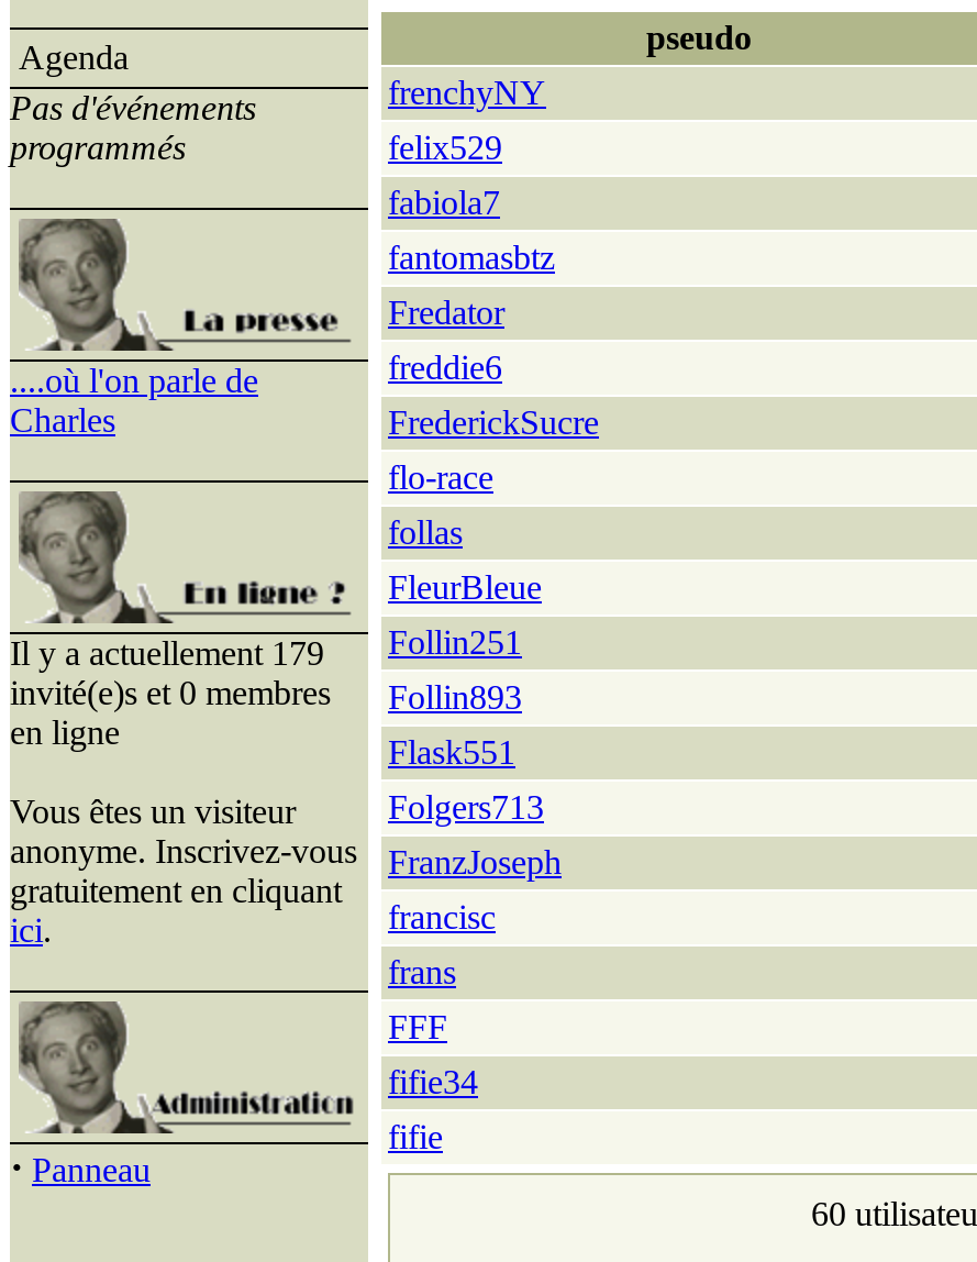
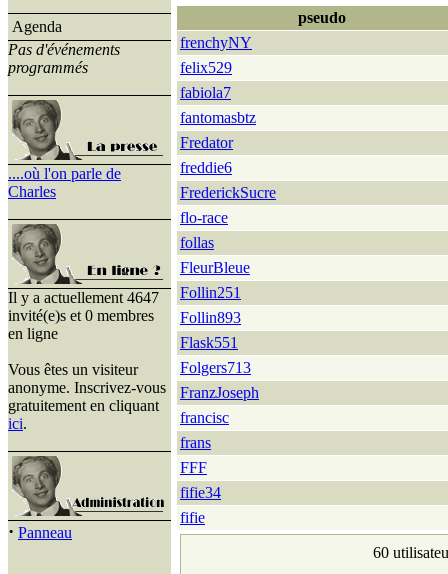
[10,634,324,672] Il y a actuellement 179 -> [8,289,159,306] Il y a actuellement 4647

